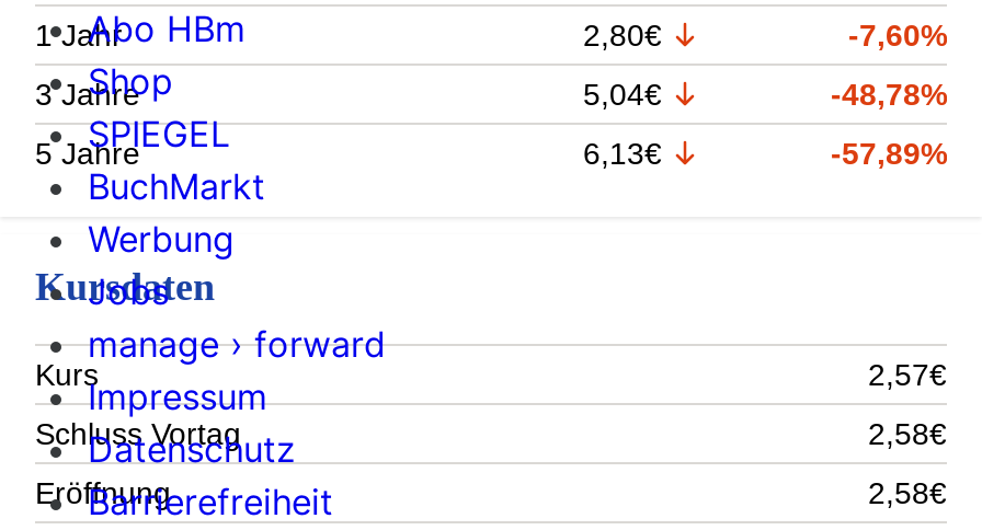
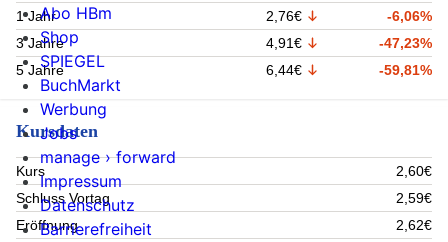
[583,18,662,53] 2,80€ -> [266,8,302,24] 2,76€
[848,18,947,53] -7,60% -> [387,8,432,24] -6,06%
[583,77,662,112] 5,04€ -> [266,35,302,51] 4,91€
[831,77,947,112] -48,78% -> [379,35,432,51] -47,23%
[583,136,662,171] 6,13€ -> [266,62,302,78] 6,44€
[831,136,947,171] -57,89% -> [379,62,432,78] -59,81%
[868,358,947,393] 2,57€ -> [396,163,432,179] 2,60€
[868,417,947,452] 2,58€ -> [396,190,432,206] 2,59€
[868,476,947,511] 2,58€ -> [396,217,432,233] 2,62€

